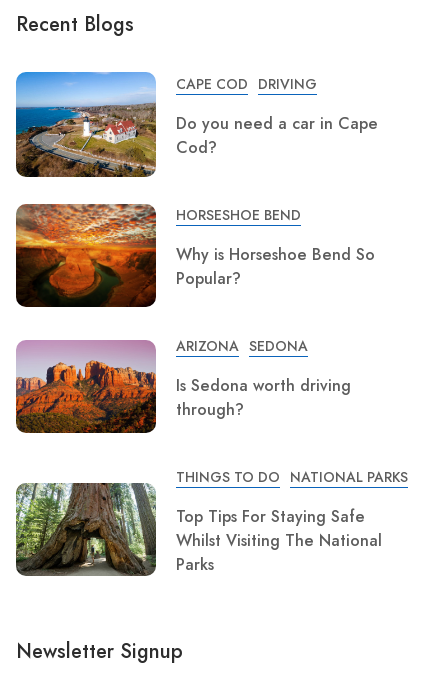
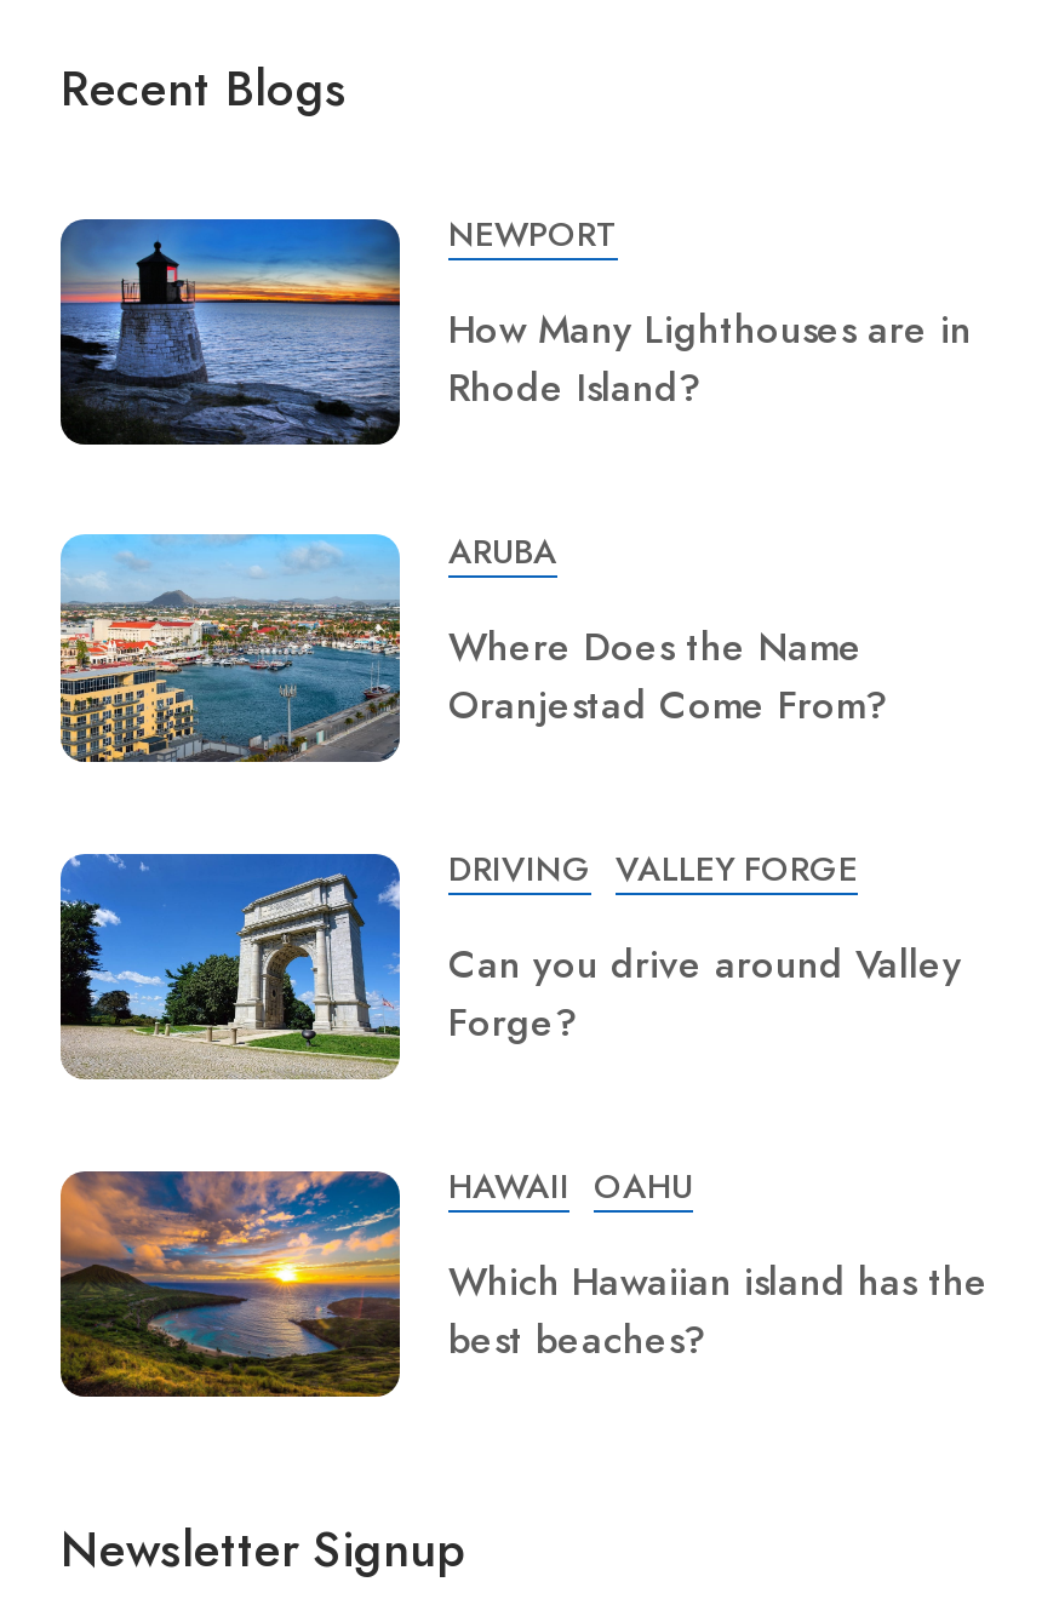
[15,71,317,178] [image] | CAPE COD DRIVING -> [58,205,618,447] [image] | NEWPORT
[176,112,378,159] Do you need a car in Cape | Cod? -> [448,301,972,415] How Many Lighthouses are in | Rhode Island?
[15,203,301,308] [image] | HORSESHOE BEND -> [58,525,557,764] [image] | ARUBA
[176,243,375,290] Why is Horseshoe Bend So | Popular? -> [448,619,887,732] Where Does the Name | Oranjestad Come From?
[15,336,308,433] [image] | ARIZONA SEDONA -> [58,844,858,1077] [image] | DRIVING VALLEY FORGE
[176,374,351,421] Is Sedona worth driving | through? -> [448,936,962,1050] Can you drive around Valley | Forge?
[16,467,408,577] [image] | THINGS TO DO NATIONAL PARKS -> [58,1161,693,1399] [image] | HAWAII OAHU
[176,505,382,576] Top Tips For Staying Safe | Whilst Visiting The National | Parks -> [448,1253,989,1367] Which Hawaiian island has the | best beaches?

